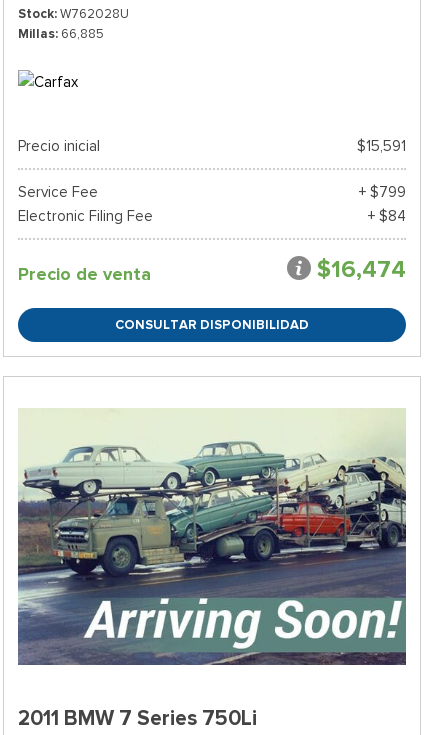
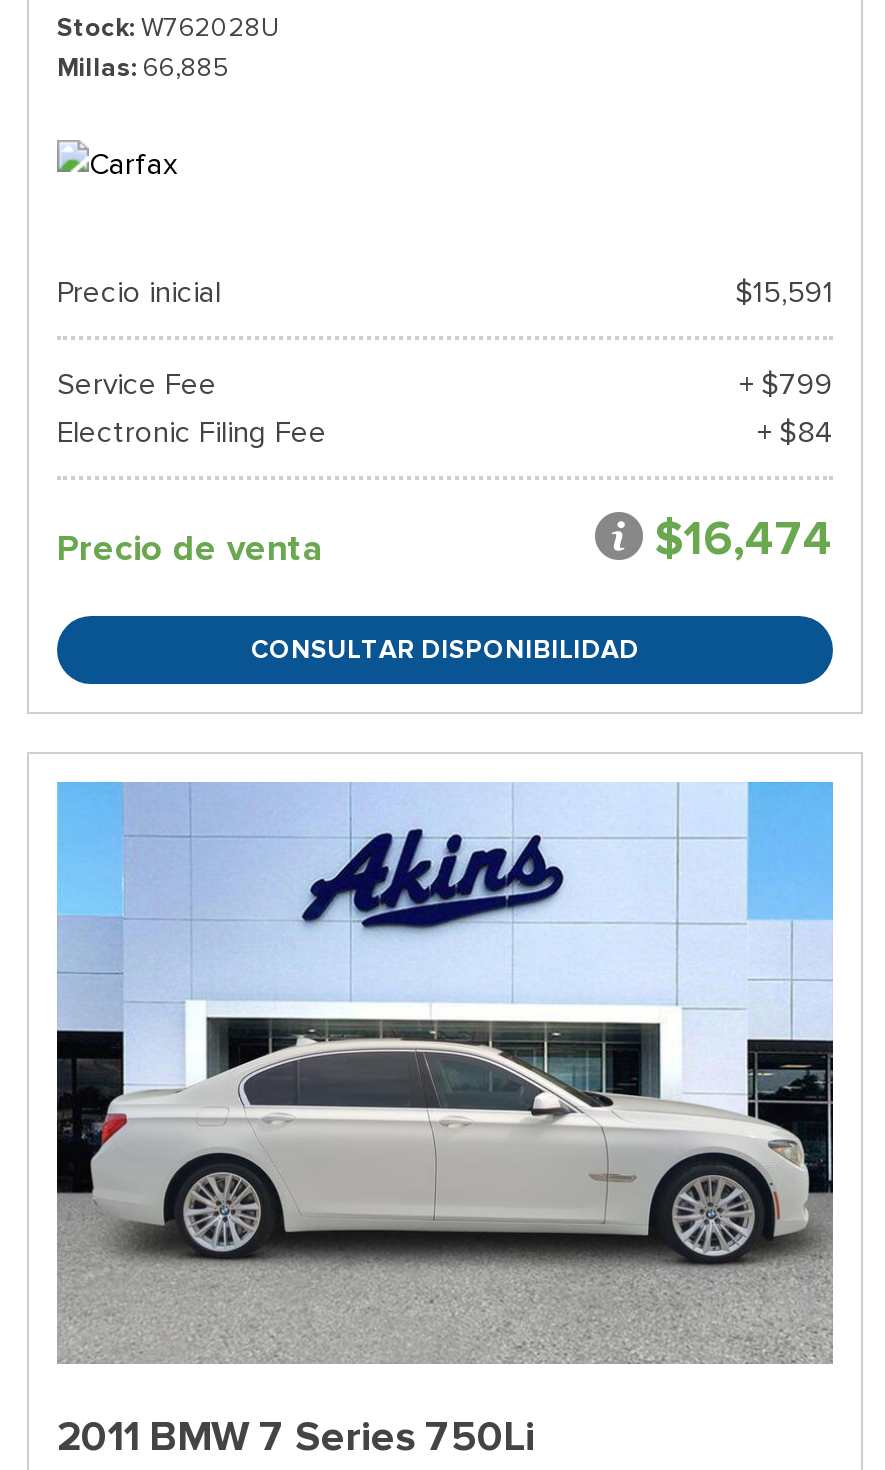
[17,391,407,682] [image] -> [55,780,835,1366] [image]

